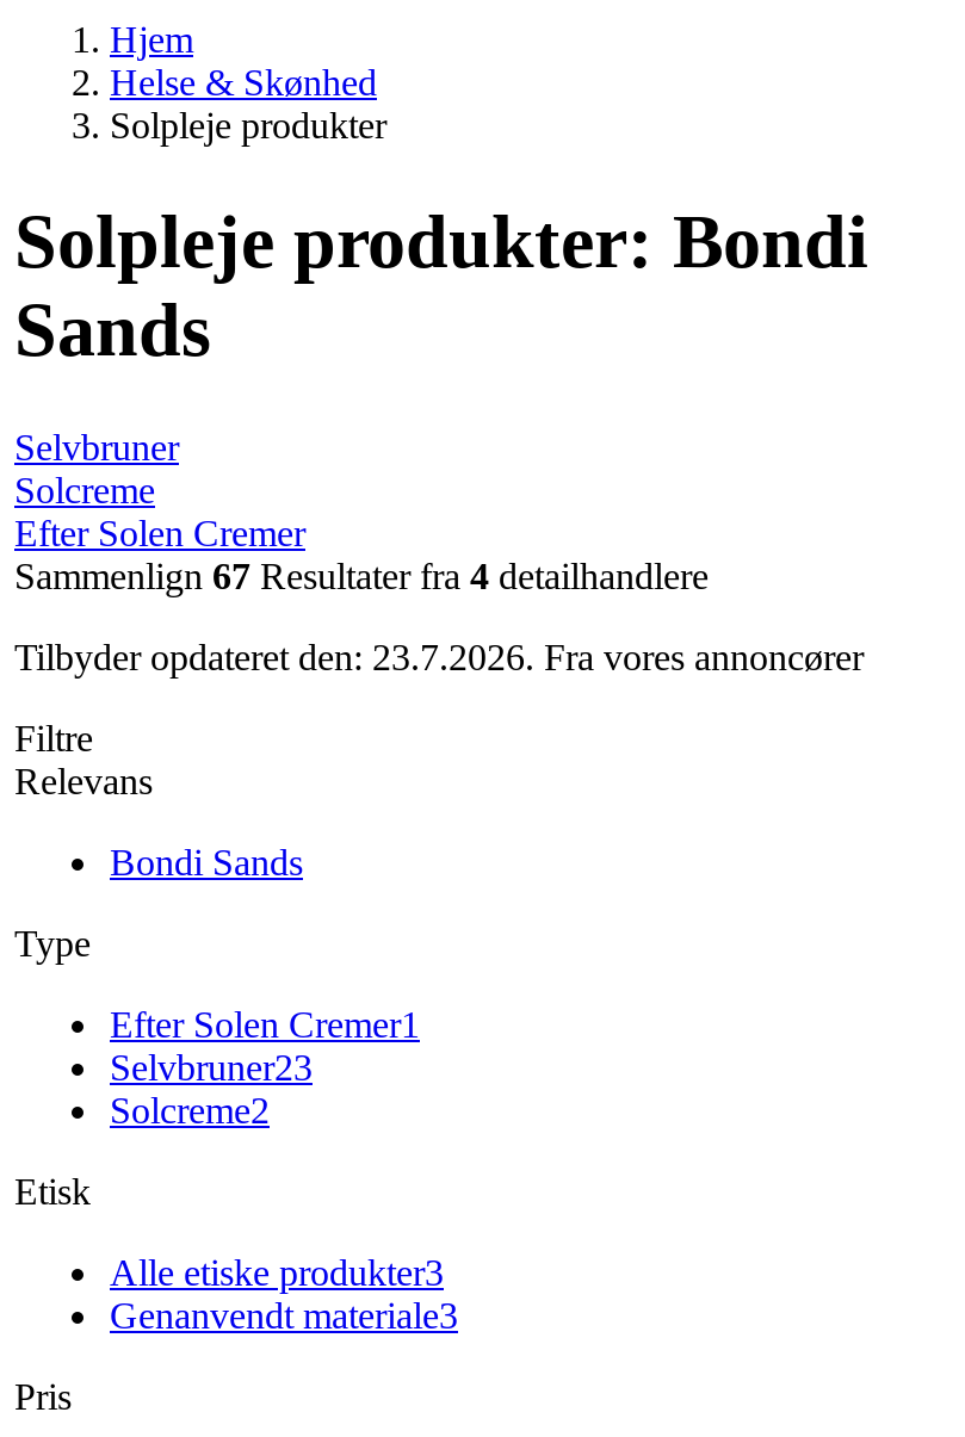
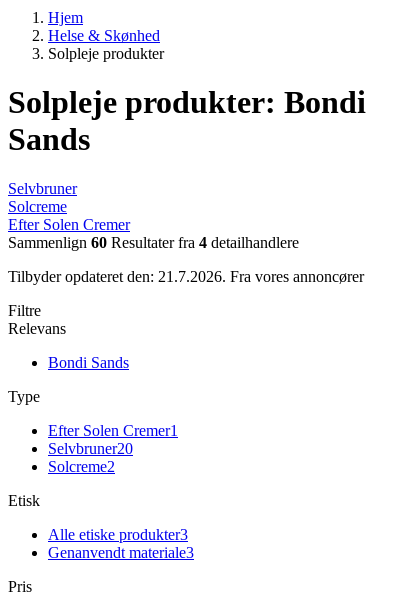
[14,555,709,596] Sammenlign 67 Resultater fra 4 detailhandlere -> [8,234,299,251] Sammenlign 60 Resultater fra 4 detailhandlere
[14,637,864,677] Tilbyder opdateret den: 23.7.2026. Fra vores annoncører -> [8,268,364,285] Tilbyder opdateret den: 21.7.2026. Fra vores annoncører
[110,1047,313,1087] Selvbruner23 -> [48,440,133,457] Selvbruner20

